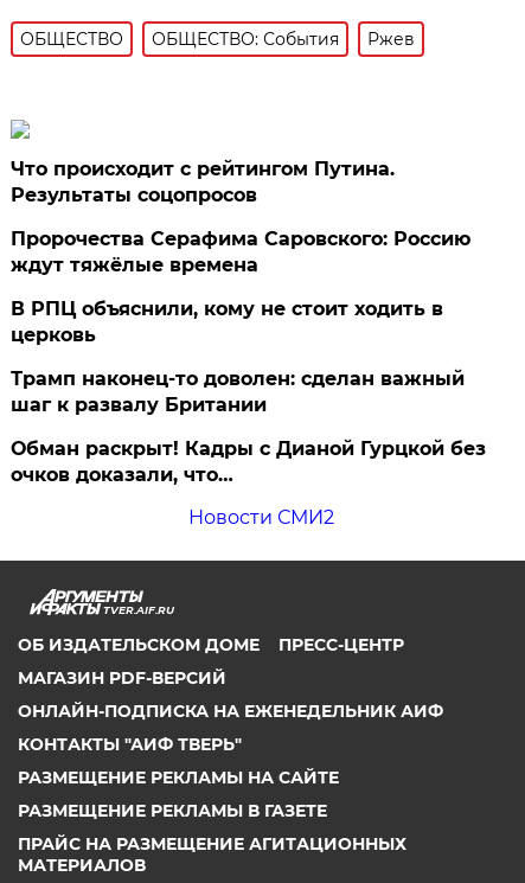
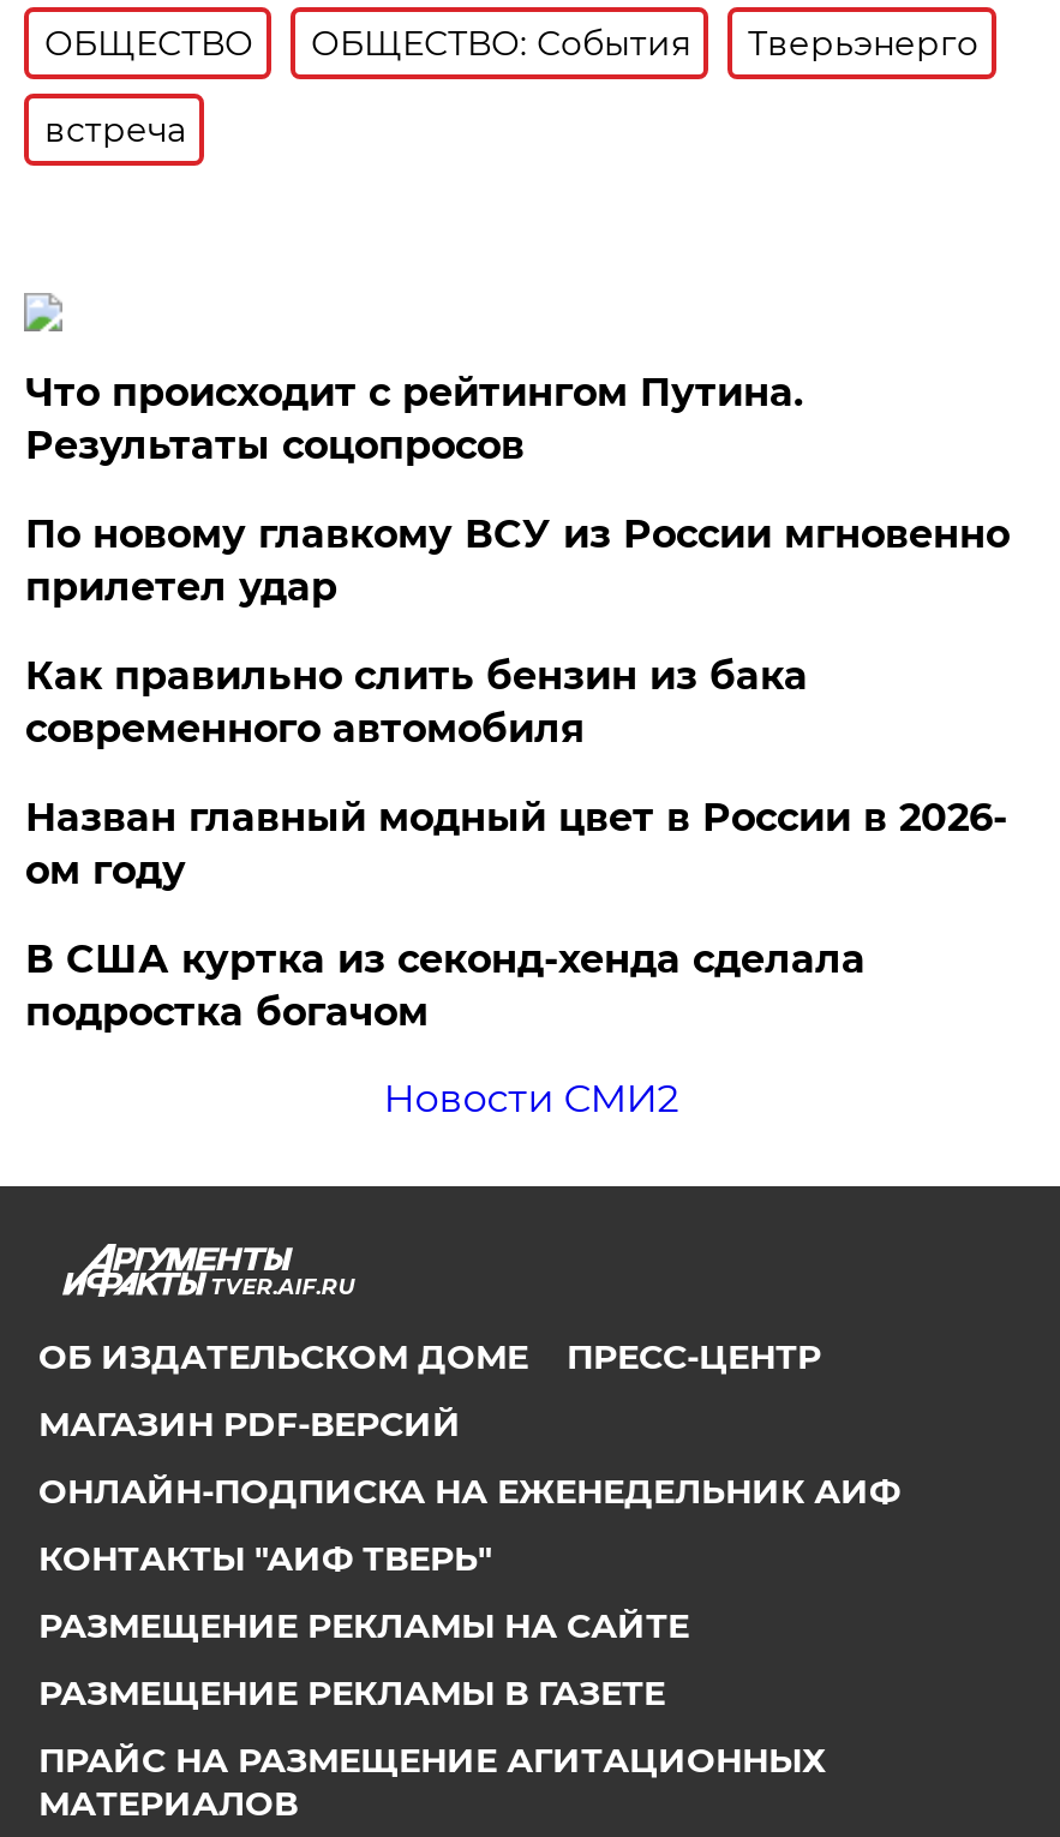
[368,29,415,50] Ржев -> [44,22,978,152] Тверьэнерго | встреча
[11,228,471,277] Пророчества Серафима Саровского: Россию | ждут тяжёлые времена -> [25,512,1009,611] По новому главкому ВСУ из России мгновенно | прилетел удар
[11,298,444,346] В РПЦ объяснили, кому не стоит ходить в | церковь -> [25,654,808,752] Как правильно слить бензин из бака | современного автомобиля
[11,368,465,416] Трамп наконец-то доволен: сделан важный | шаг к развалу Британии -> [25,796,1007,894] Назван главный модный цвет в России в 2026- | ом году
[11,438,486,486] Обман раскрыт! Кадры с Дианой Гурцкой без | очков доказали, что… -> [25,937,865,1036] В США куртка из секонд-хенда сделала | подростка богачом

